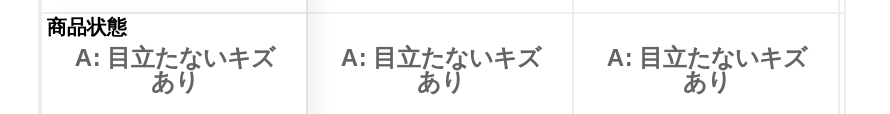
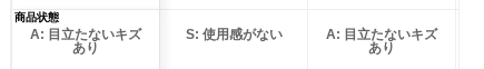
[341,44,541,96] A: 目立たないキズ | あり -> [186,27,283,42] S: 使用感がない

